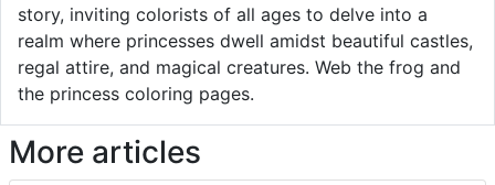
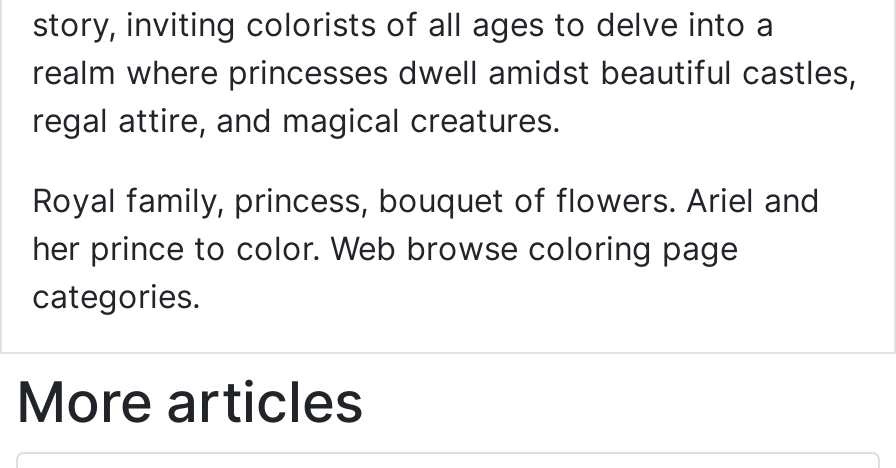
[18,56,461,104] regal attire, and magical creatures. Web the frog and | the princess coloring pages. -> [32,101,820,317] regal attire, and magical creatures. | Royal family, princess, bouquet of flowers. Ariel and | her prince to color. Web browse coloring page | categories.

